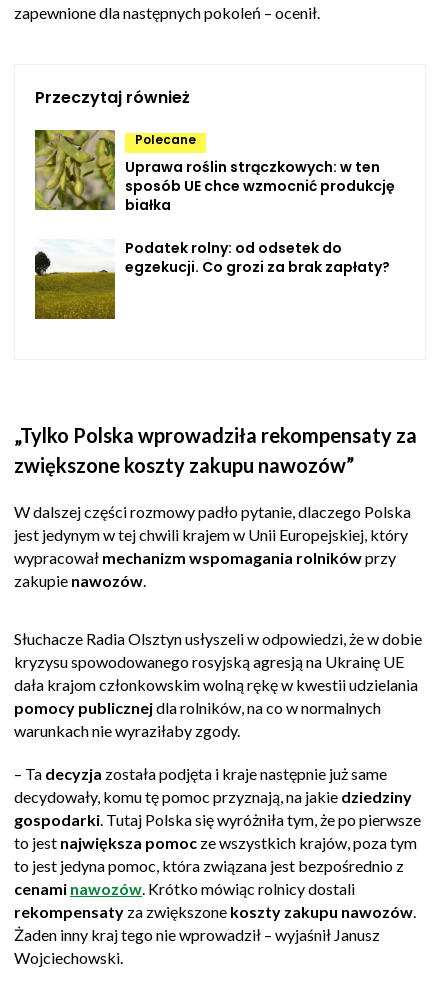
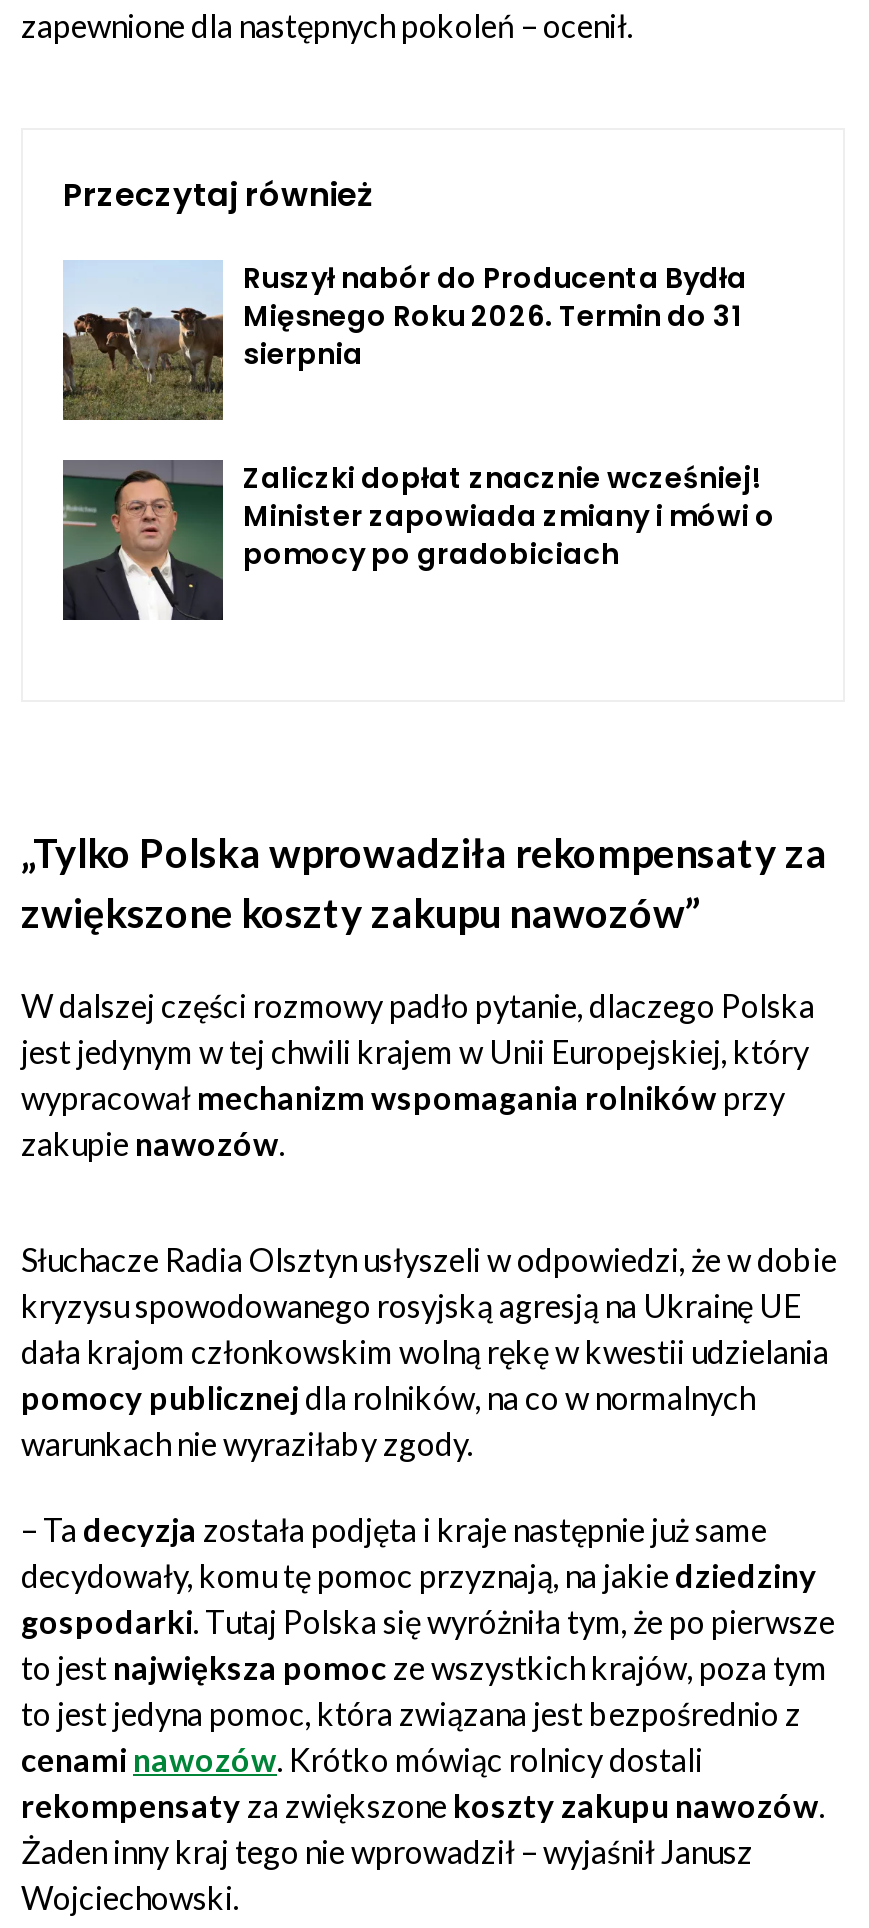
[34,129,395,215] [image] | Polecane | Uprawa roślin strączkowych: w ten | sposób UE chce wzmocnić produkcję | białka -> [61,257,747,420] [image] | Ruszył nabór do Producenta Bydła | Mięsnego Roku 2026. Termin do 31 | sierpnia
[34,238,390,320] [image] | Podatek rolny: od odsetek do | egzekucji. Co grozi za brak zapłaty? -> [61,457,775,622] [image] | Zaliczki dopłat znacznie wcześniej! | Minister zapowiada zmiany i mówi o | pomocy po gradobiciach

